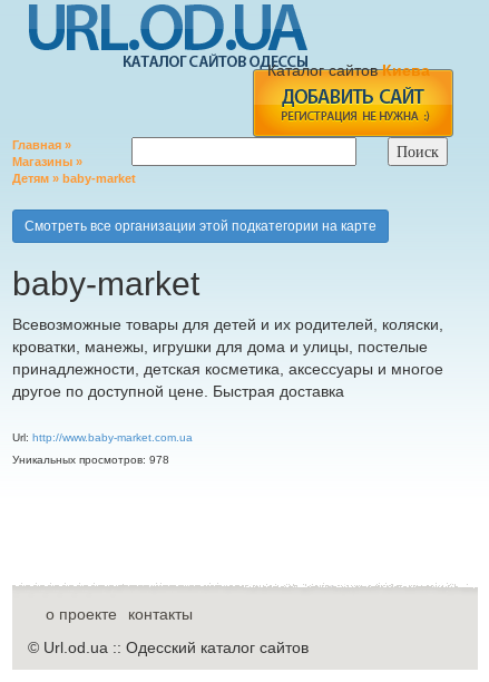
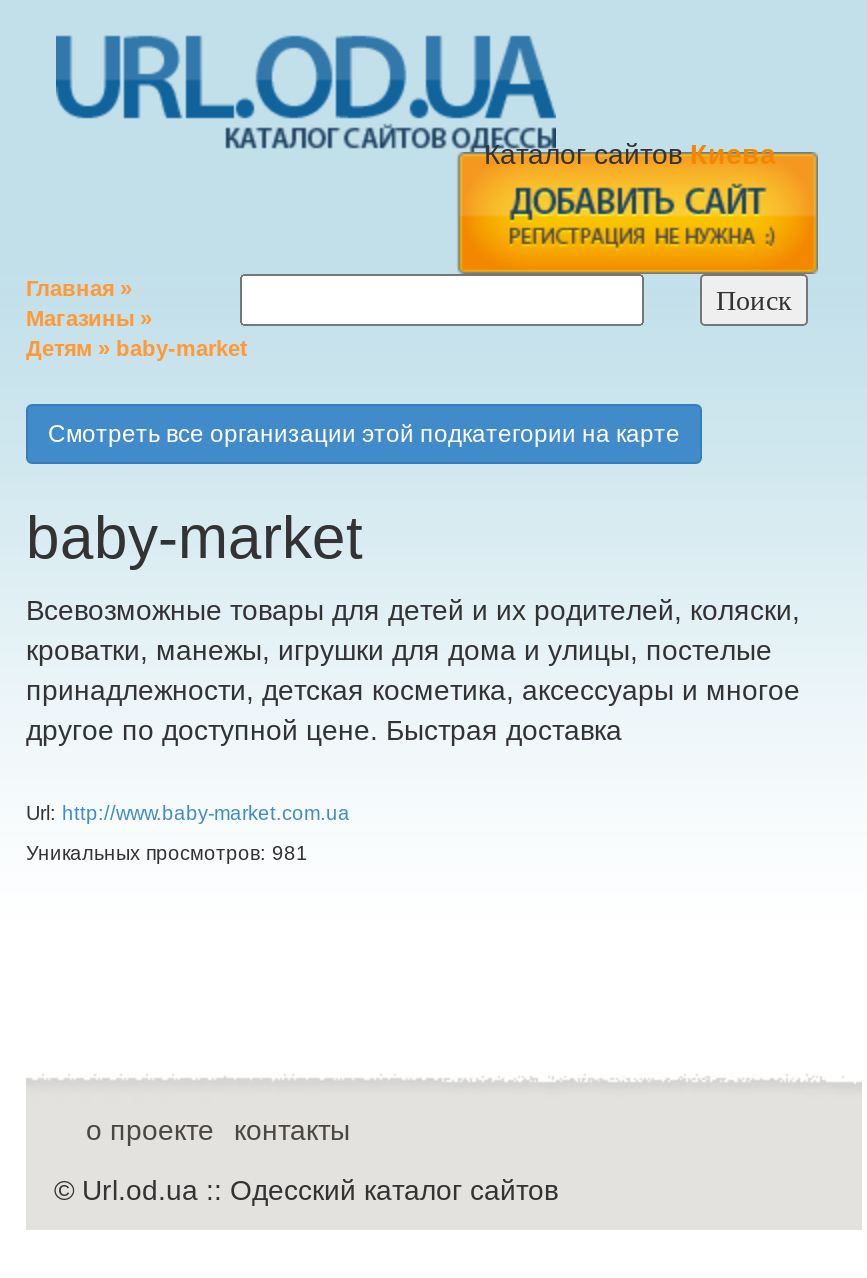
[12,454,169,466] Уникальных просмотров: 978 -> [26,842,308,864] Уникальных просмотров: 981

